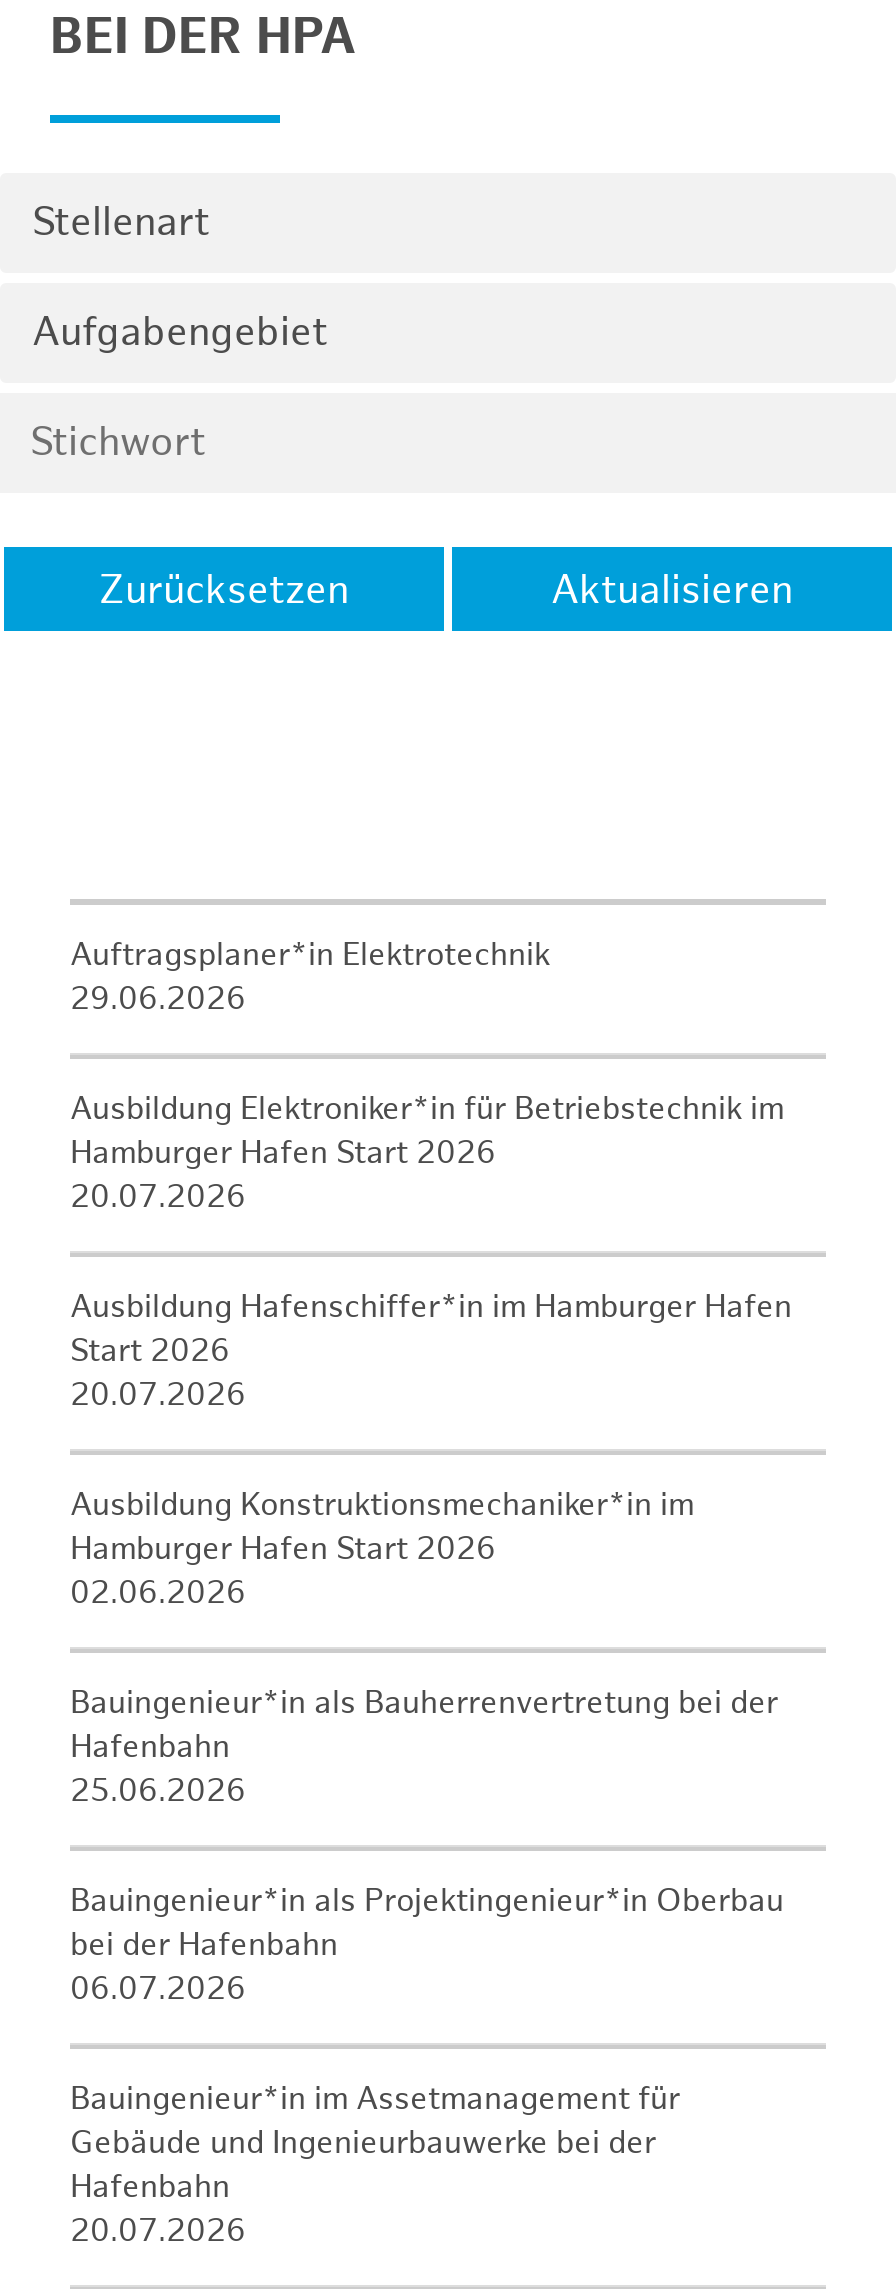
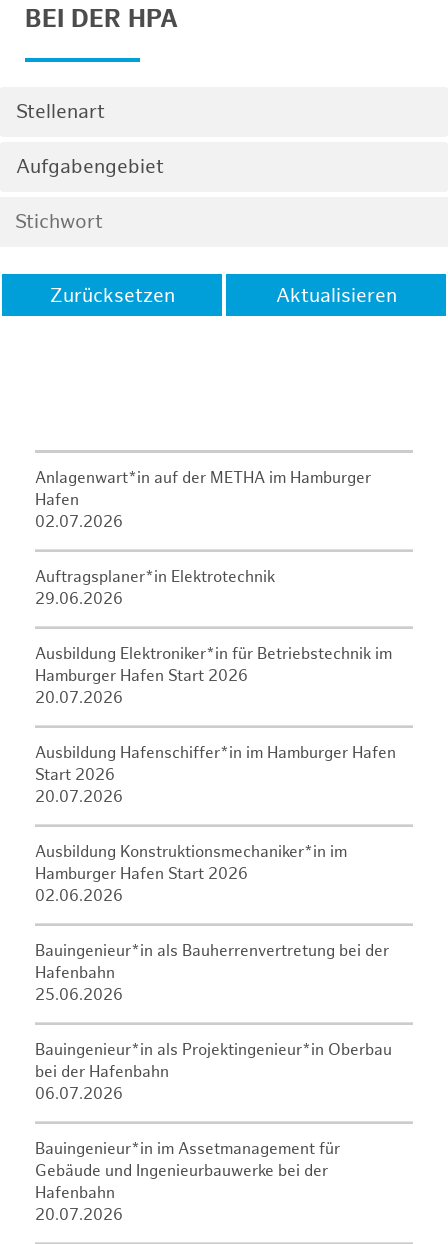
none -> [35,469,371,532] Anlagenwart*in auf der METHA im Hamburger | Hafen | 02.07.2026

